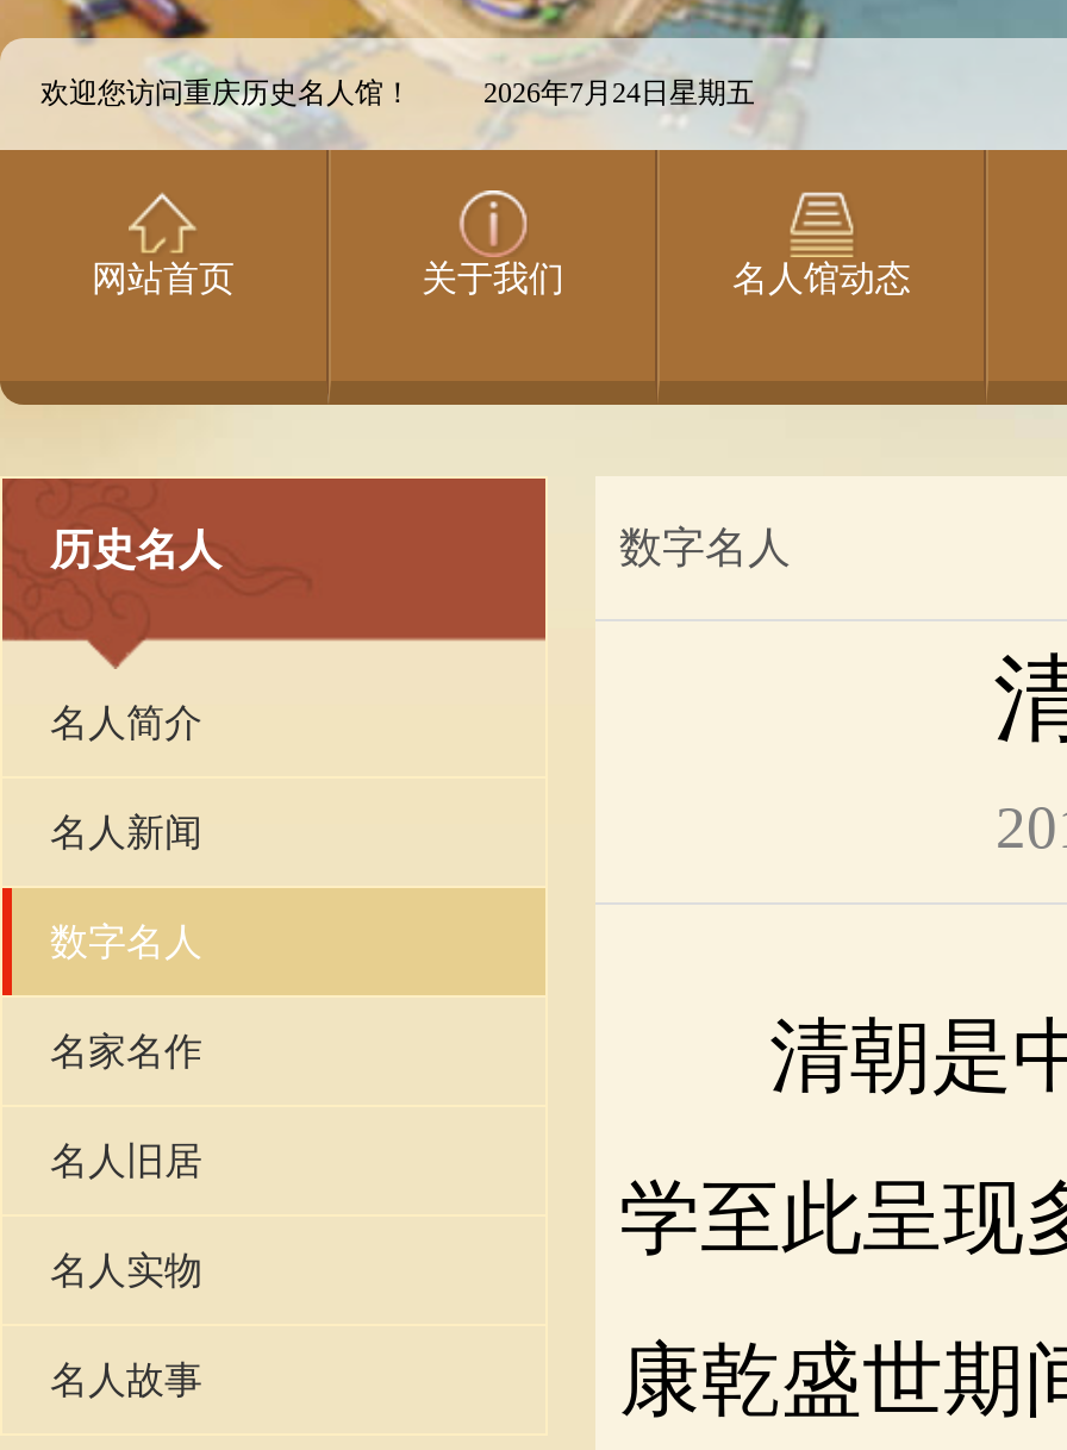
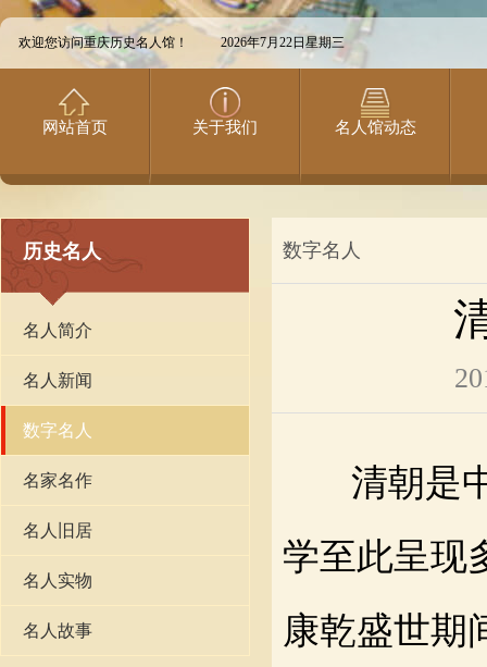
[483,76,755,110] 2026年7月24日星期五 -> [221,35,345,50] 2026年7月22日星期三

